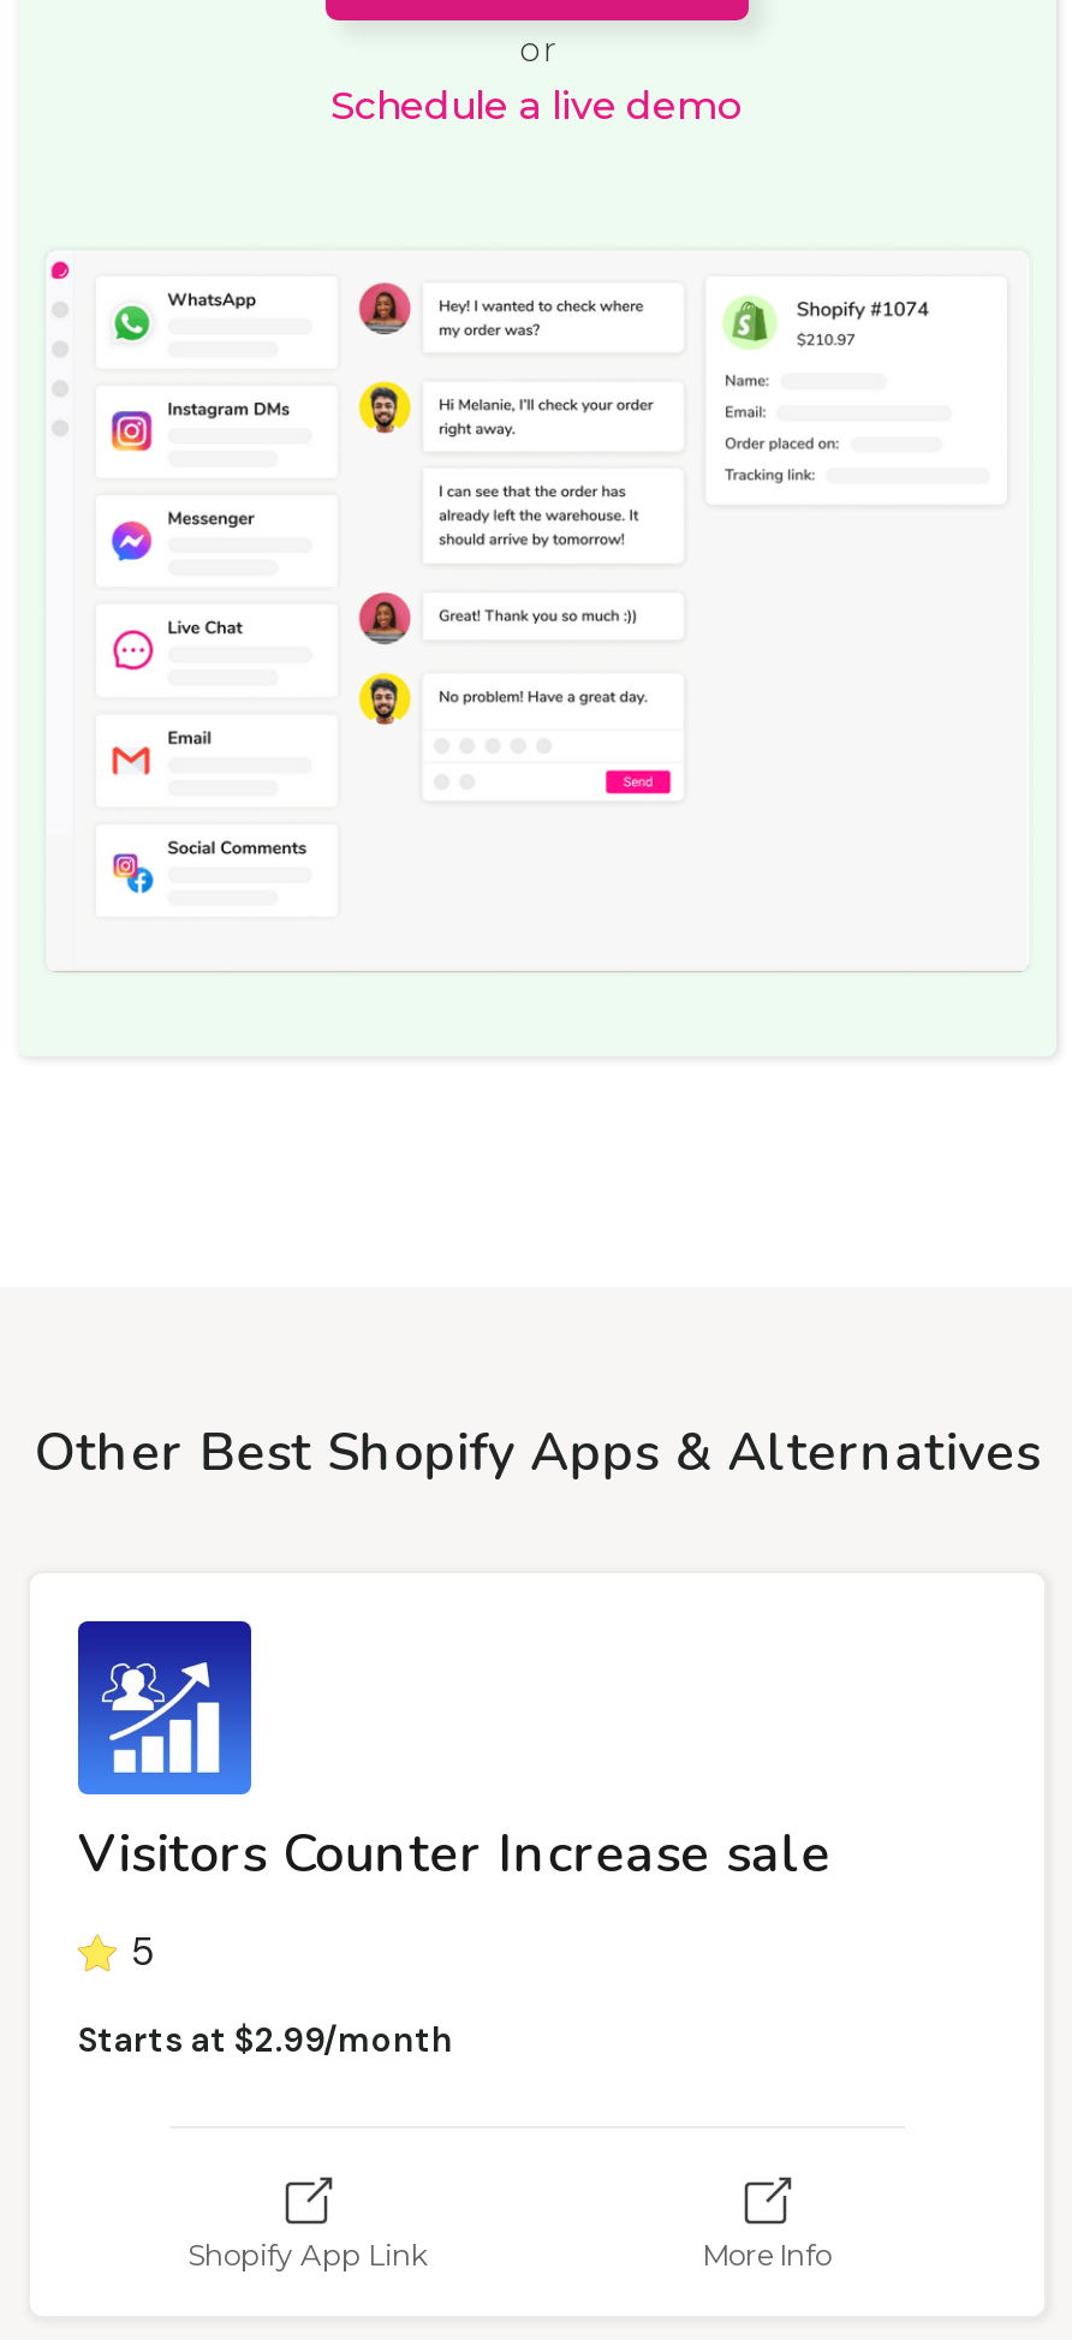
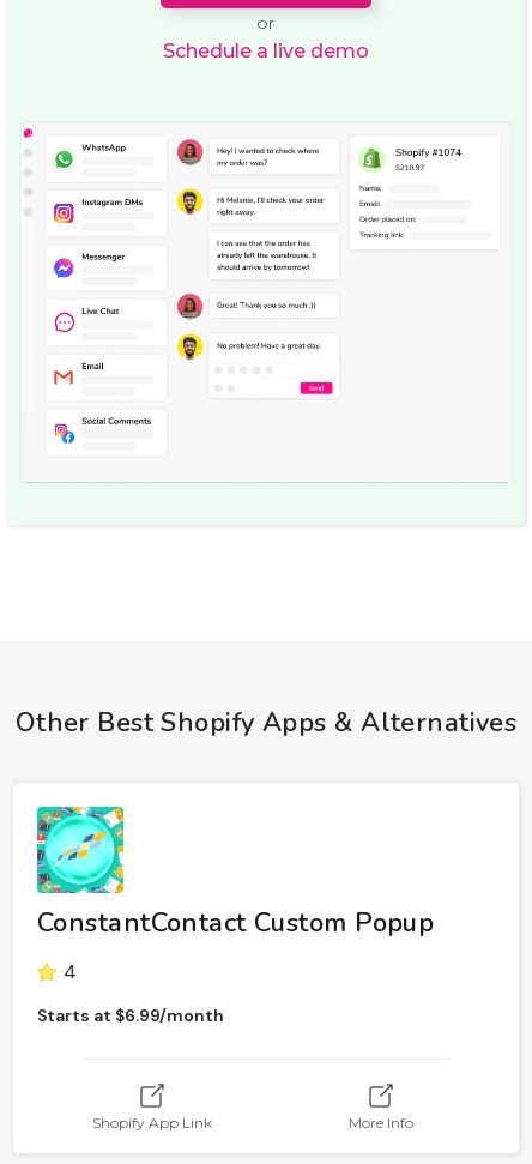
[76,1619,831,1891] [image] | Visitors Counter Increase sale -> [36,806,434,941] [image] | ConstantContact Custom Popup
[131,1927,155,1978] 5 -> [64,959,77,985] 4
[78,2019,453,2062] Starts at $2.99/month -> [37,1005,224,1027] Starts at $6.99/month

